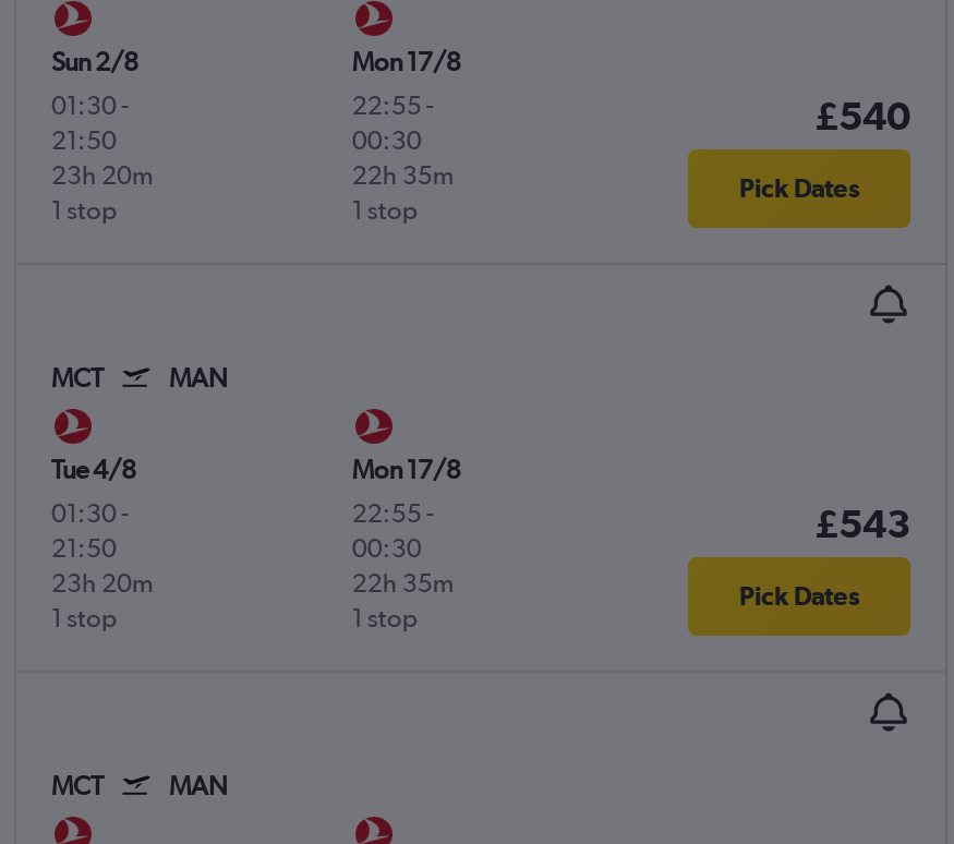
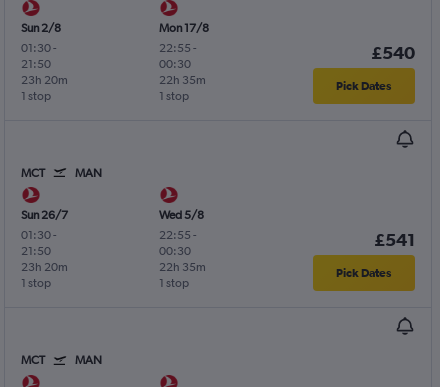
[51,454,136,485] Tue 4/8 -> [21,208,68,222] Sun 26/7
[352,454,461,485] Mon 17/8 -> [159,208,204,222] Wed 5/8
[814,500,910,544] £543 -> [374,229,415,249] £541

